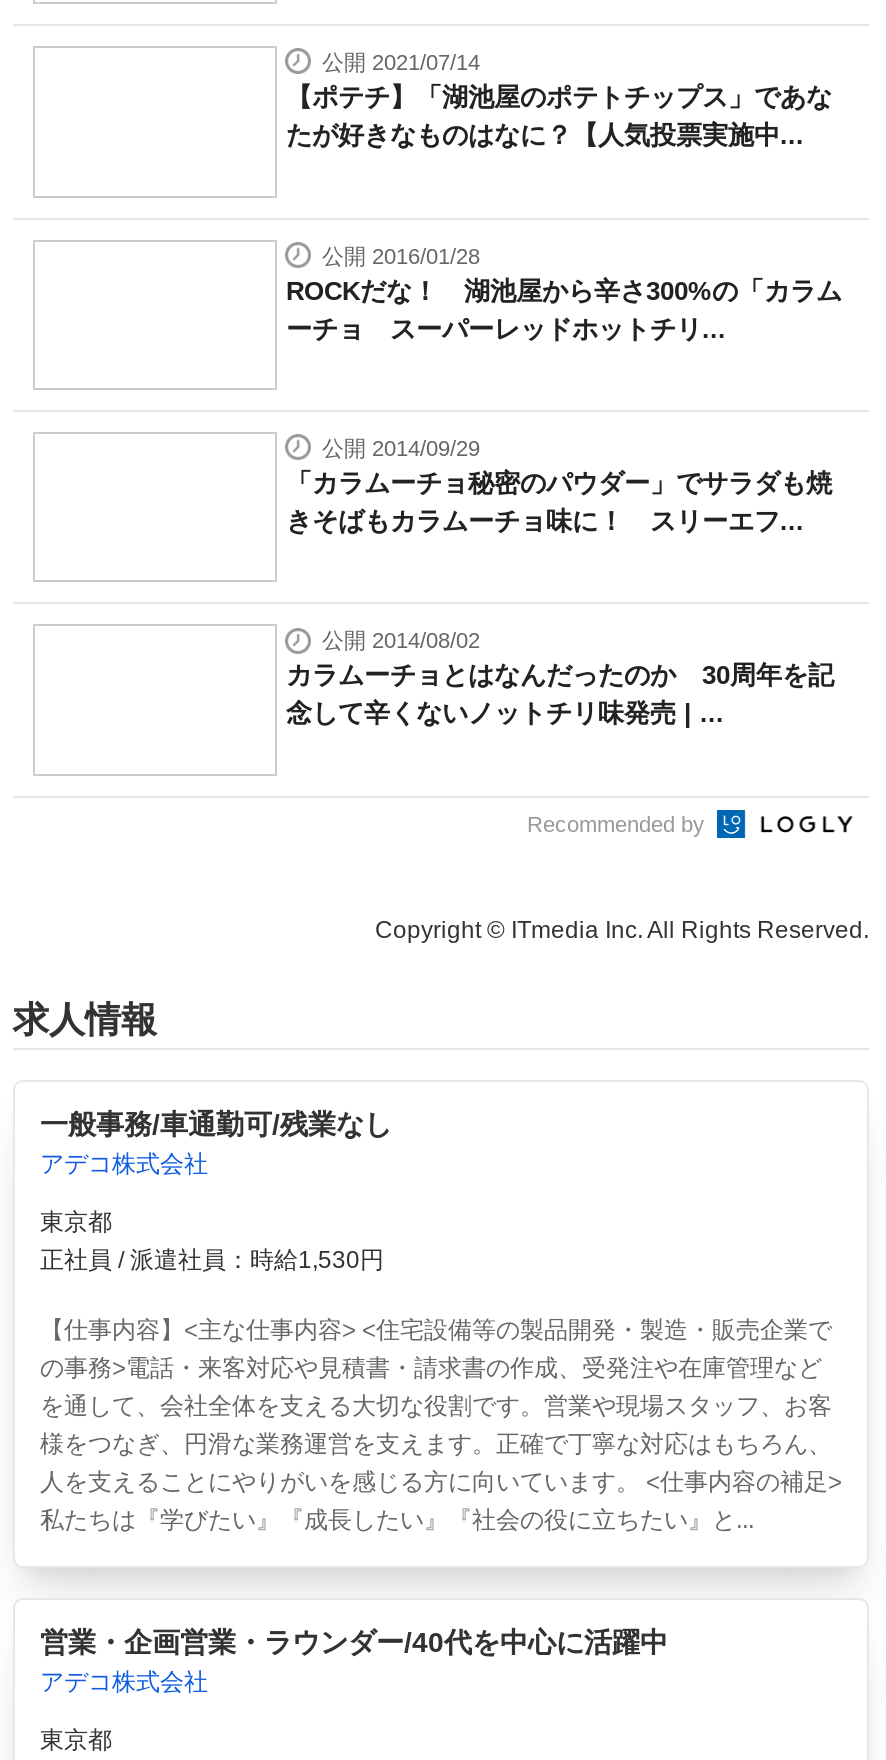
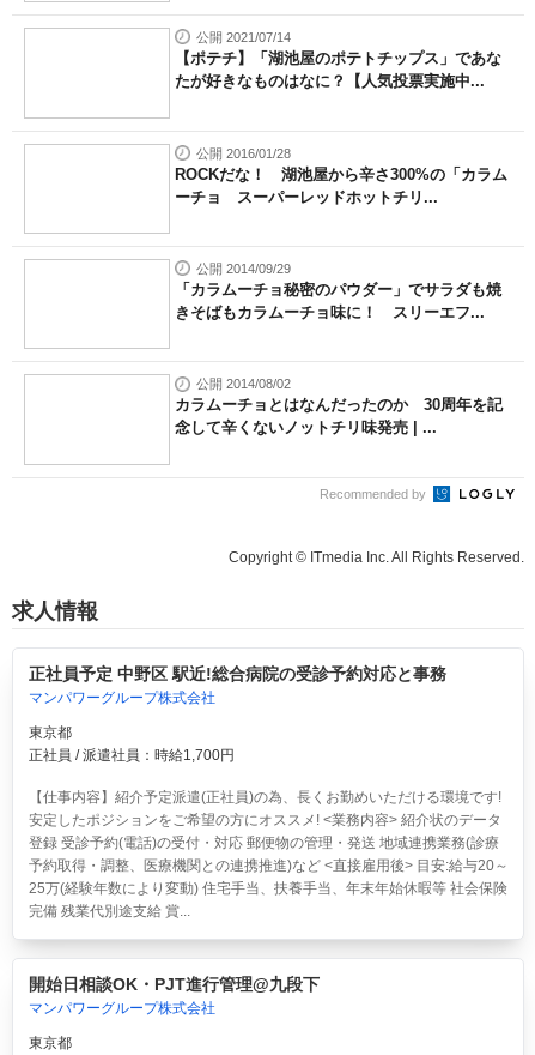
[40,1109,392,1179] 一般事務/車通勤可/残業なし | アデコ株式会社 -> [28,665,446,707] 正社員予定 中野区 駅近!総合病院の受診予約対応と事務 | マンパワーグループ株式会社
[40,1247,384,1275] 正社員 / 派遣社員：時給1,530円 -> [28,747,234,764] 正社員 / 派遣社員：時給1,700円
[40,1317,842,1535] 【仕事内容】<主な仕事内容> <住宅設備等の製品開発・製造・販売企業で | の事務>電話・来客対応や見積書・請求書の作成、受発注や在庫管理など | を通して、会社全体を支える大切な役割です。営業や現場スタッフ、お客 | 様をつなぎ、円滑な業務運営を支えます。正確で丁寧な対応はもちろん、 | 人を支えることにやりがいを感じる方に向いています。 <仕事内容の補足> | 私たちは『学びたい』『成長したい』『社会の役に立ちたい』と... -> [28,789,508,920] 【仕事内容】紹介予定派遣(正社員)の為、長くお勤めいただける環境です! | 安定したポジションをご希望の方にオススメ! <業務内容> 紹介状のデータ | 登録 受診予約(電話)の受付・対応 郵便物の管理・発送 地域連携業務(診療 | 予約取得・調整、医療機関との連携推進)など <直接雇用後> 目安:給与20～ | 25万(経験年数により変動) 住宅手当、扶養手当、年末年始休暇等 社会保険 | 完備 残業代別途支給 賞...
[40,1627,668,1697] 営業・企画営業・ラウンダー/40代を中心に活躍中 | アデコ株式会社 -> [28,975,319,1017] 開始日相談OK・PJT進行管理@九段下 | マンパワーグループ株式会社

